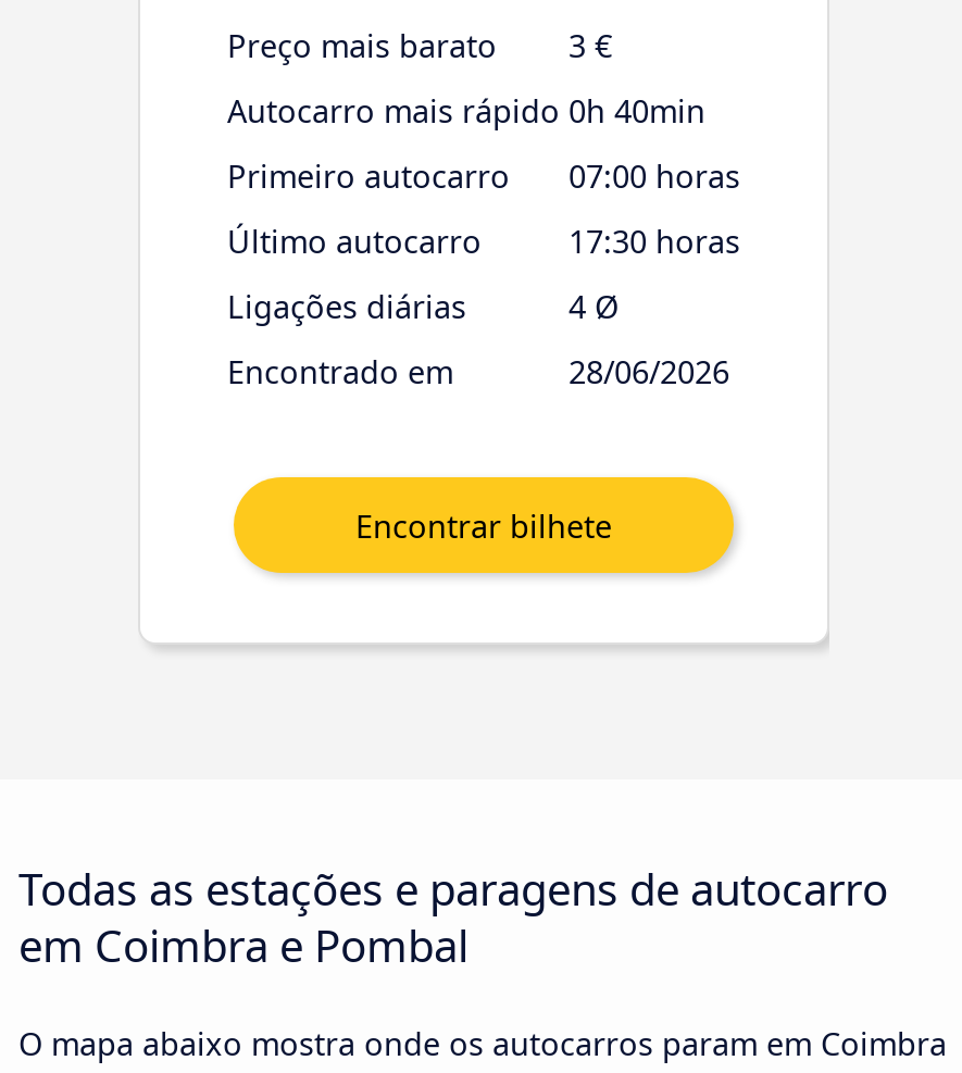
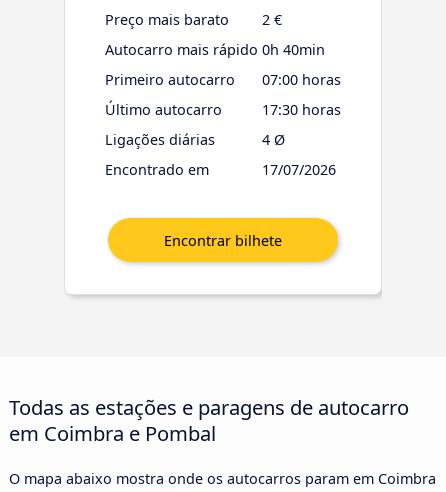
[227,26,612,67] Preço mais barato 3 € -> [105,10,282,29] Preço mais barato 2 €
[569,352,729,393] 28/06/2026 -> [262,160,336,179] 17/07/2026

